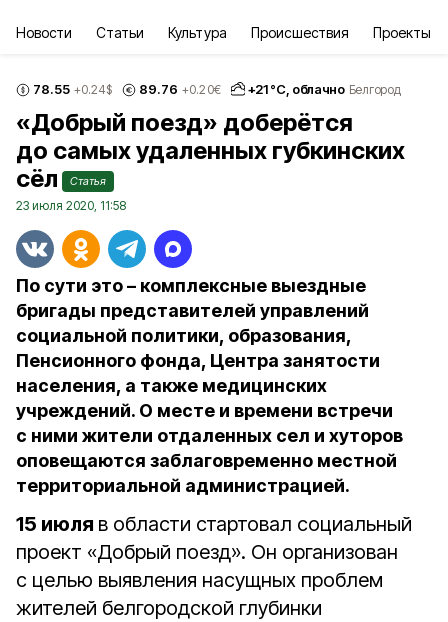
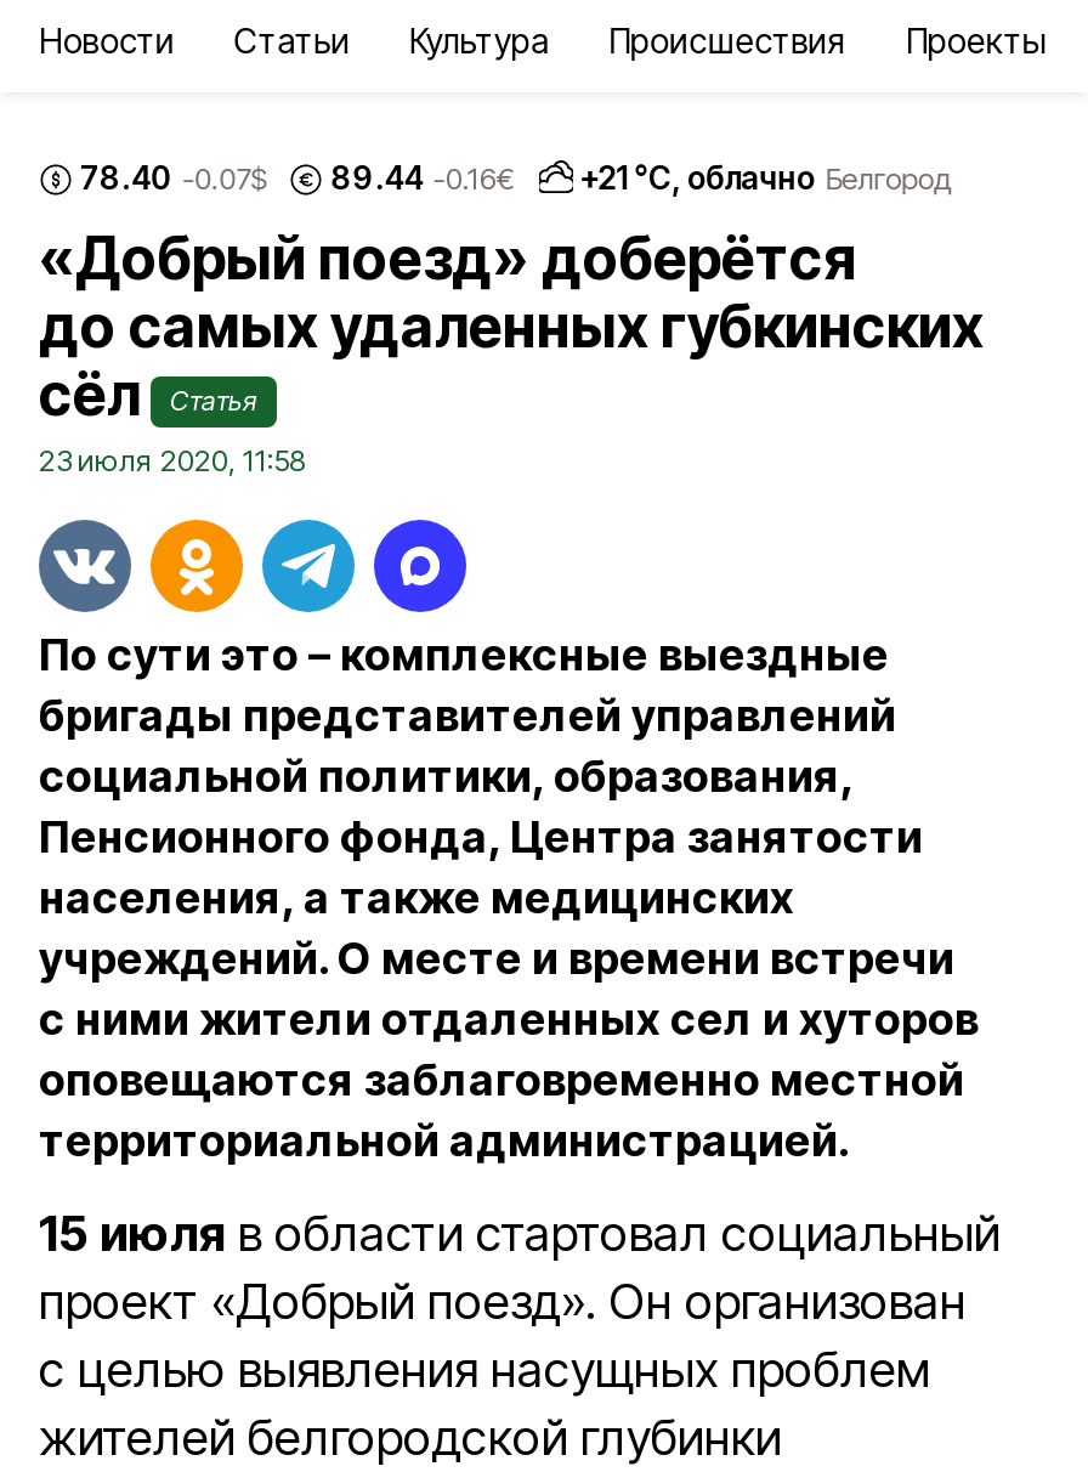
[33,80,112,96] 78.55 +0.24$ -> [80,157,265,196] 78.40 -0.07$
[139,80,221,96] 89.76 +0.20€ -> [331,157,514,196] 89.44 -0.16€

